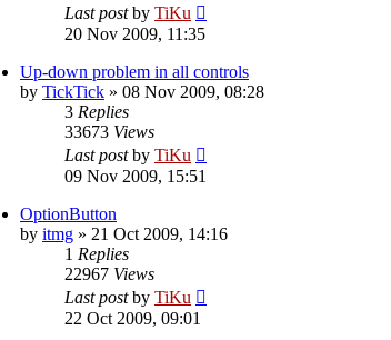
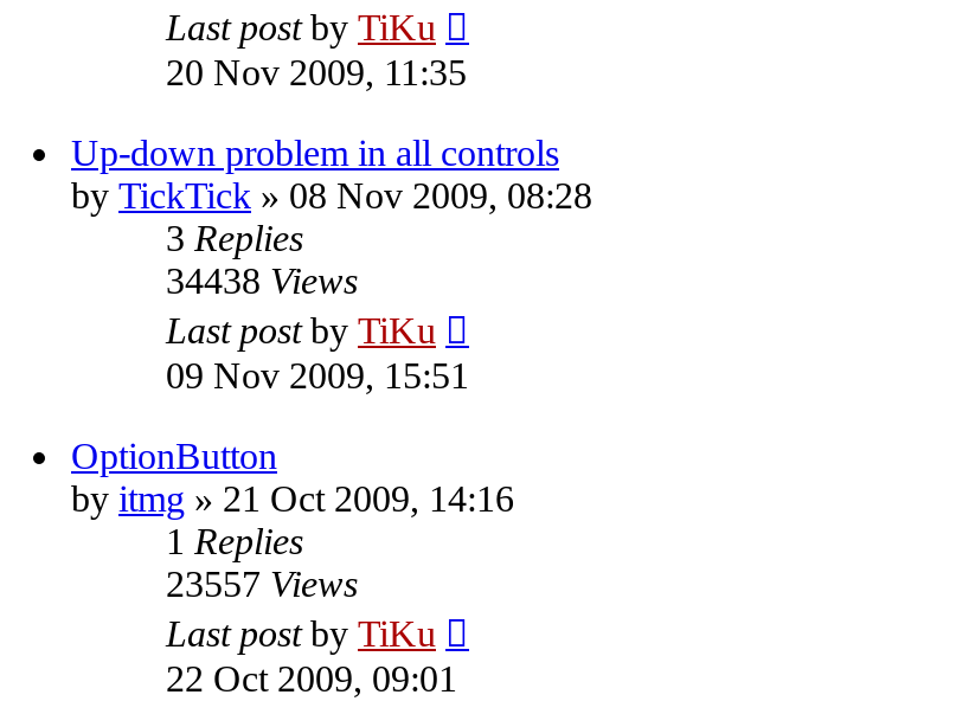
[64,122,154,141] 33673 Views -> [166,260,358,301] 34438 Views
[64,264,154,283] 22967 Views -> [166,563,358,604] 23557 Views

